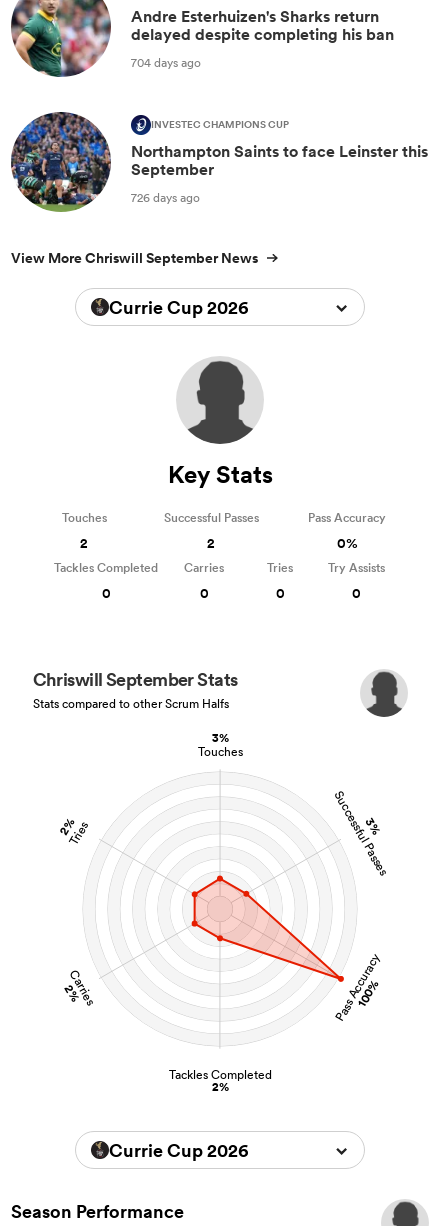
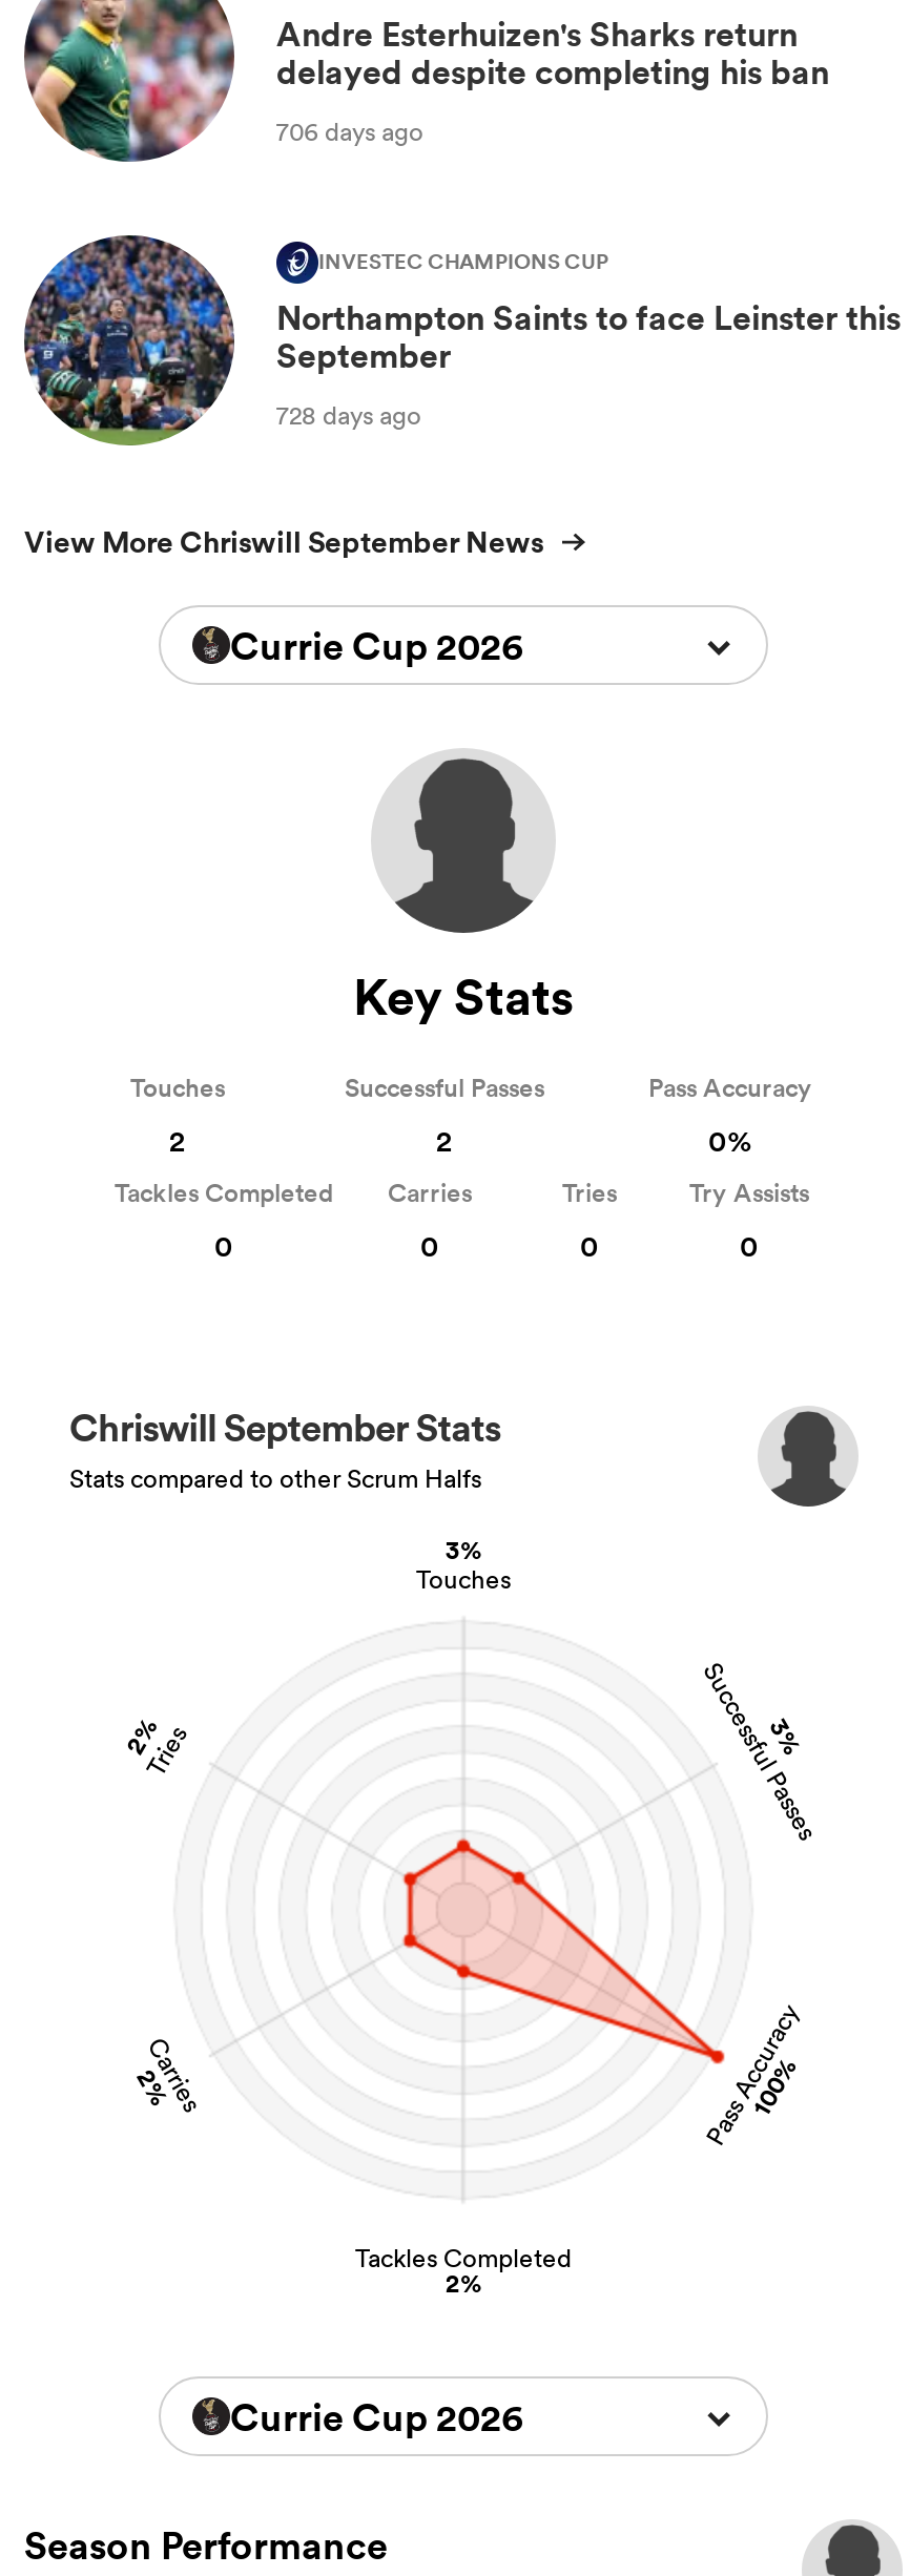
[131,54,201,71] 704 days ago -> [276,113,423,148] 706 days ago
[131,189,200,206] 726 days ago -> [276,396,421,432] 728 days ago

